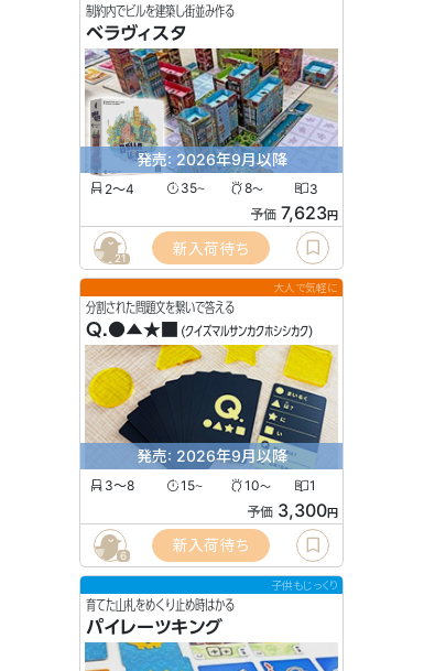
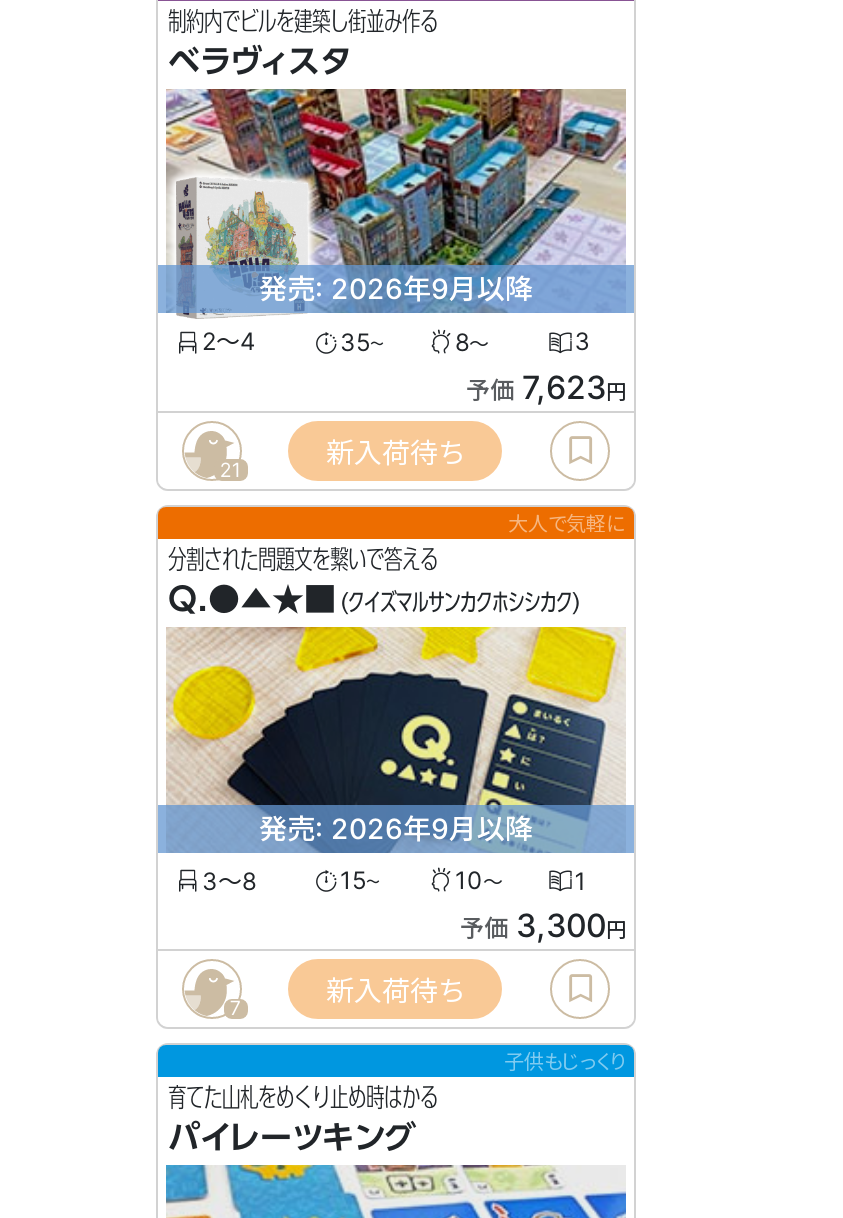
[120,550,126,562] 6 -> [230,998,242,1020] 7

